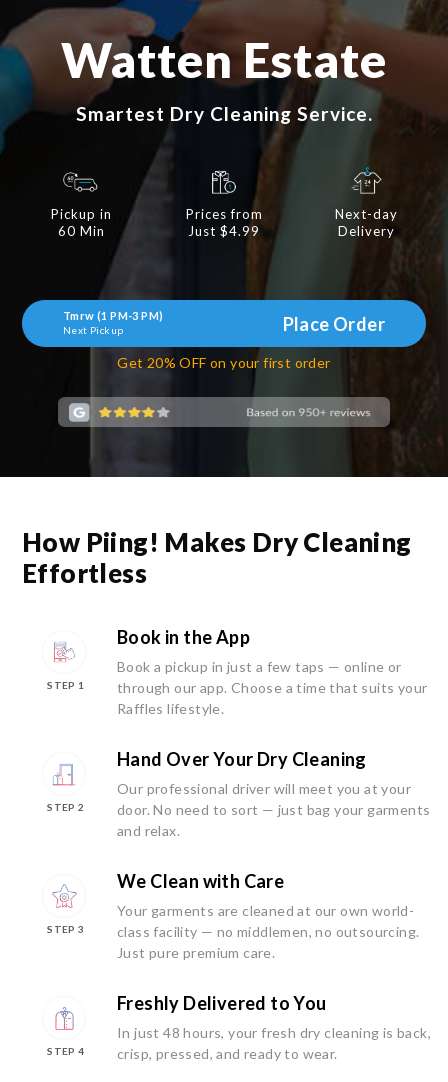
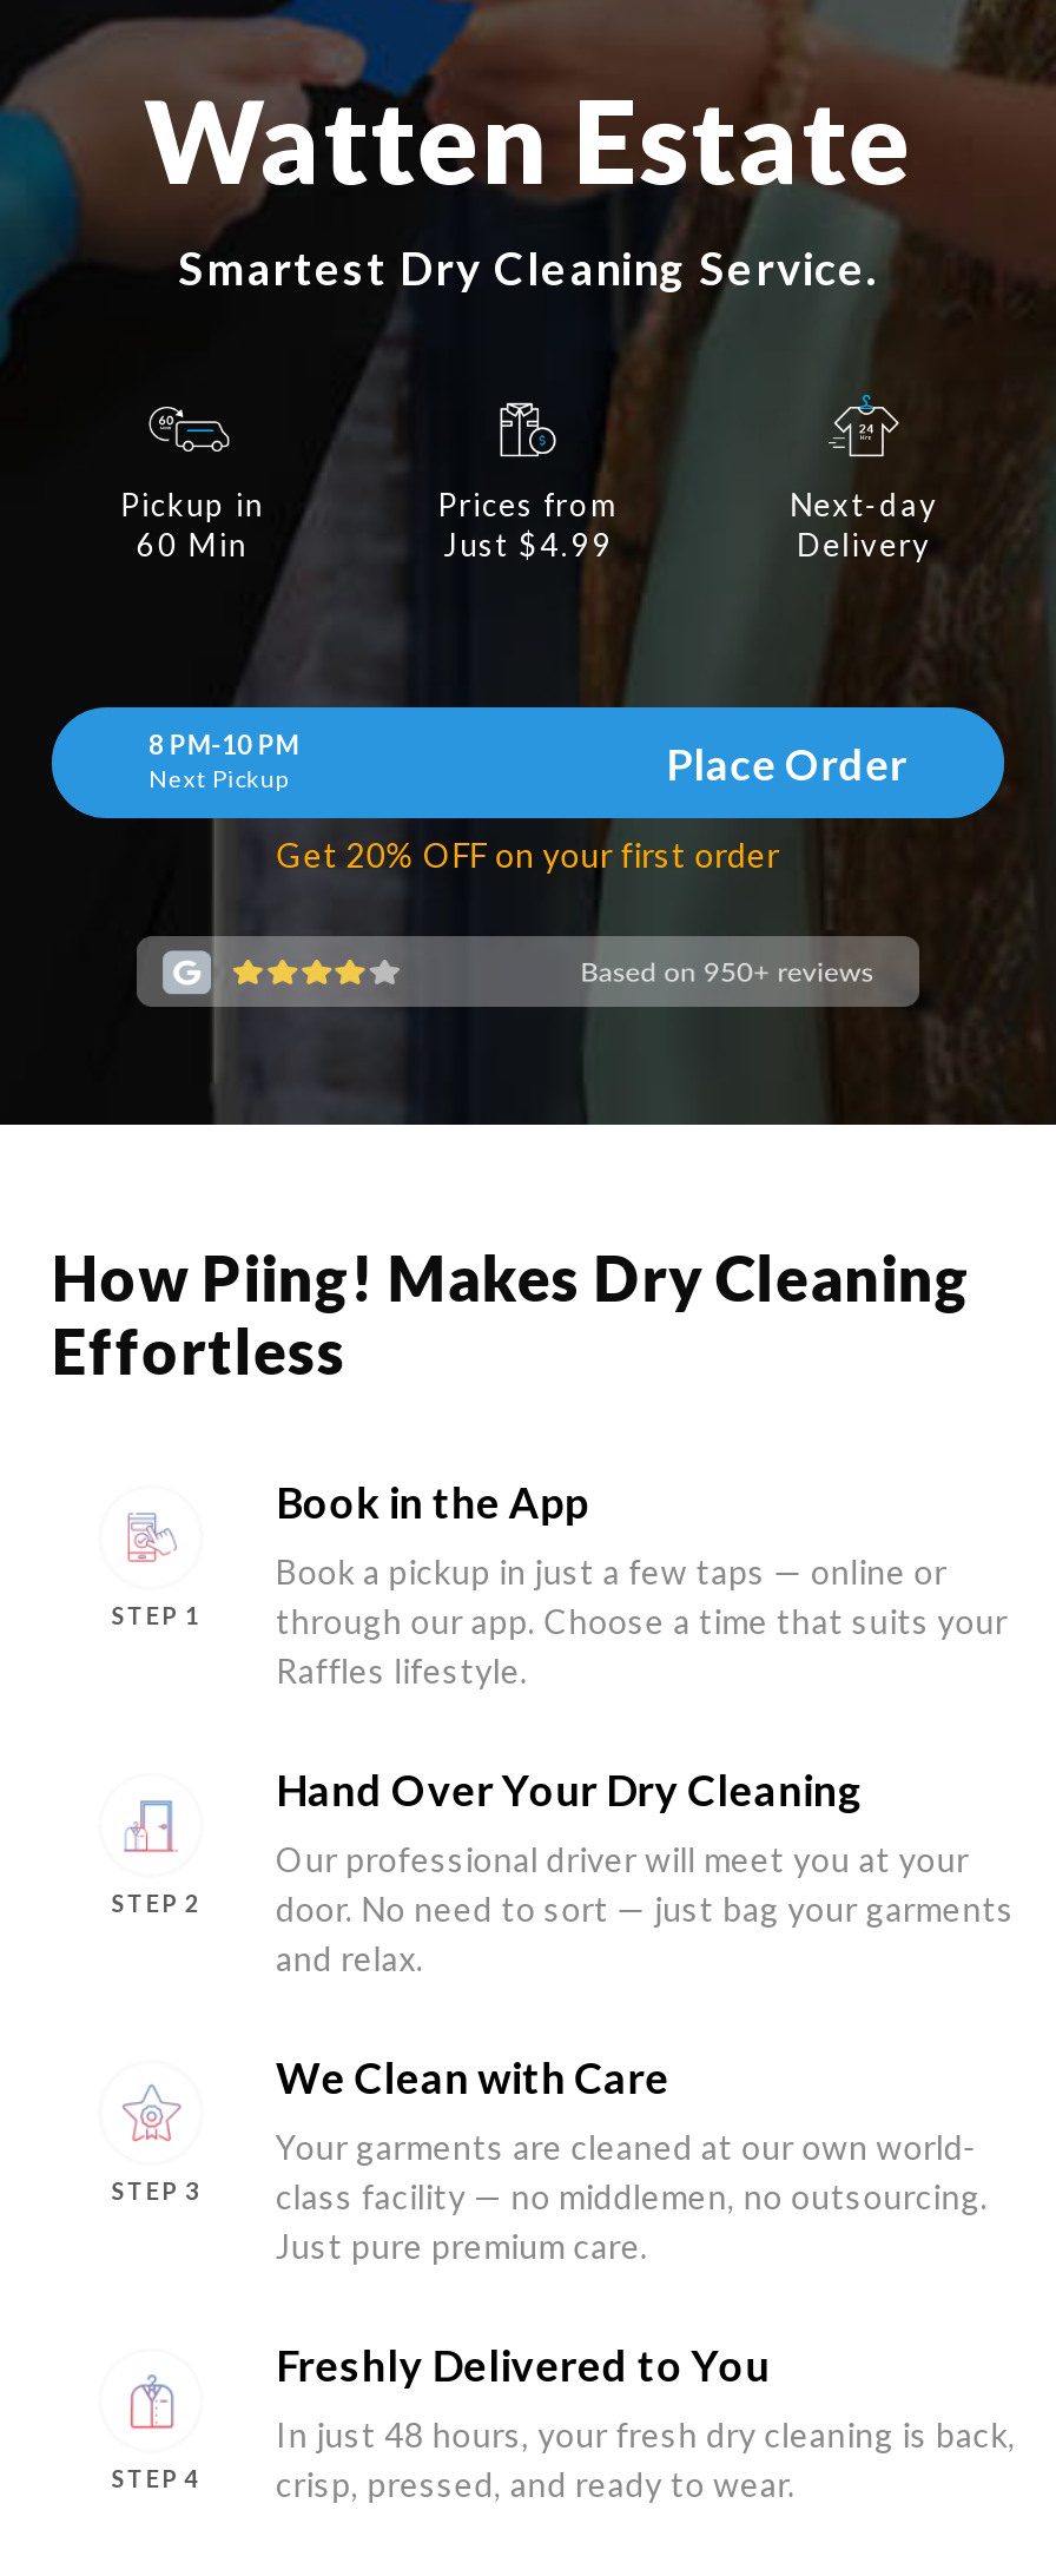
[63,309,163,322] Tmrw (1 PM-3 PM) -> [148,729,299,759] 8 PM-10 PM

